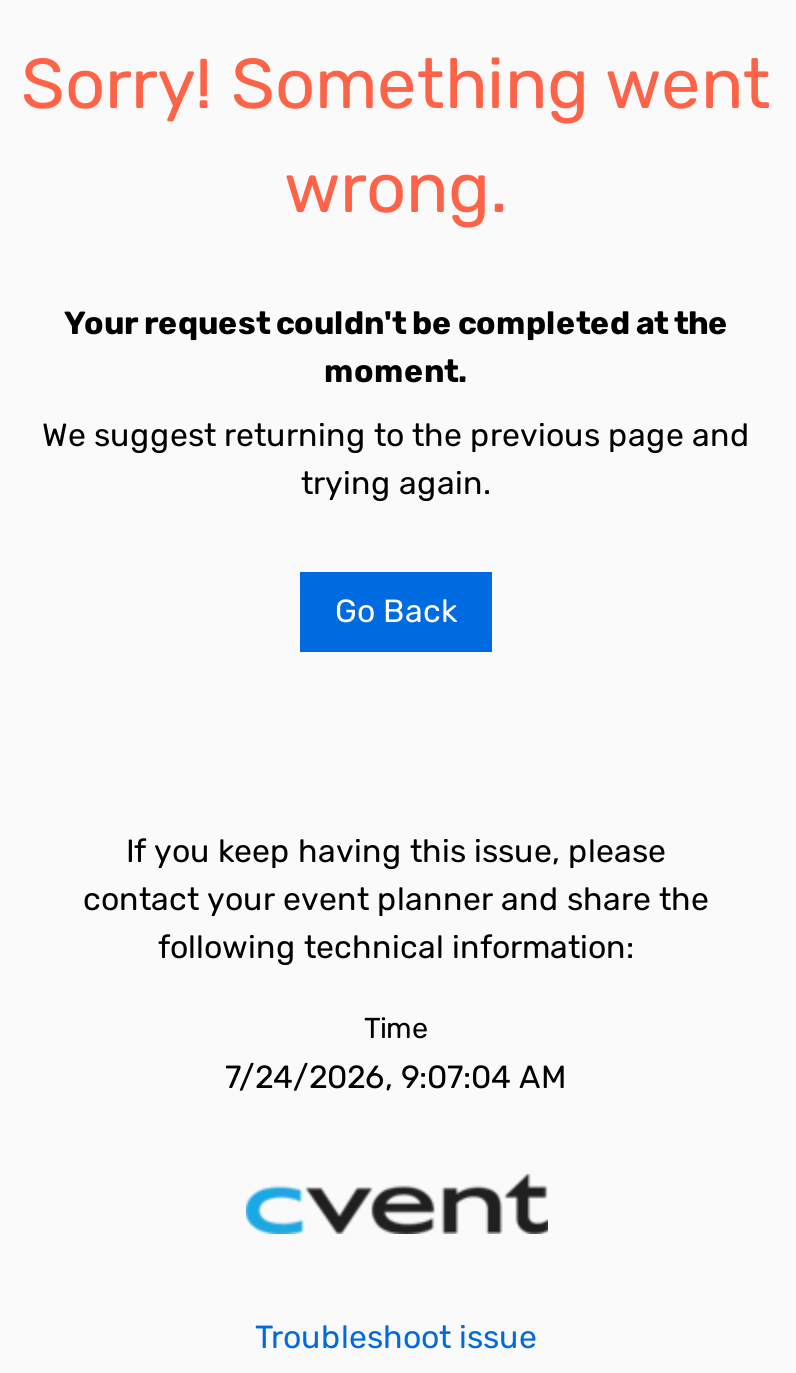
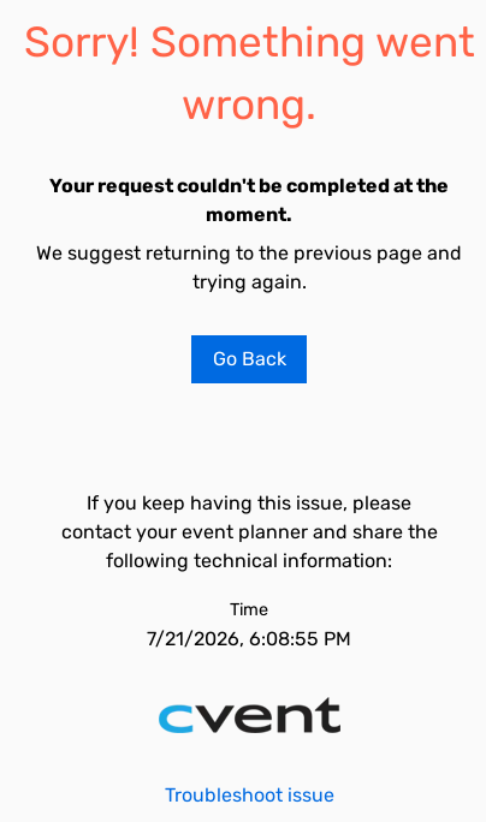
[225,1058,567,1096] 7/24/2026, 9:07:04 AM -> [147,627,351,650] 7/21/2026, 6:08:55 PM

